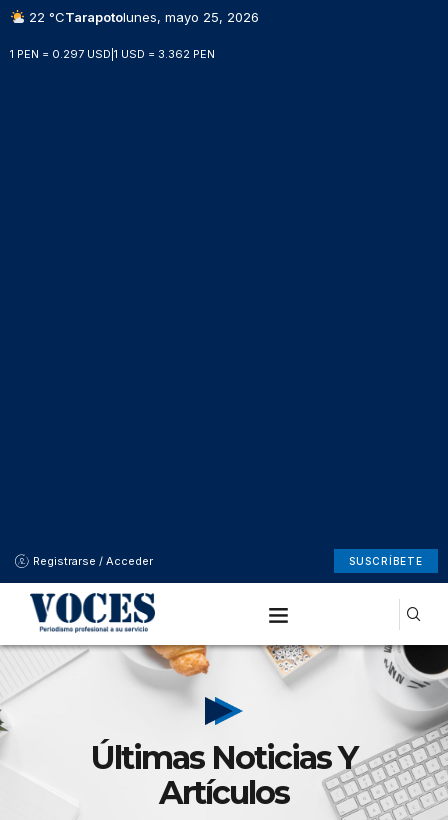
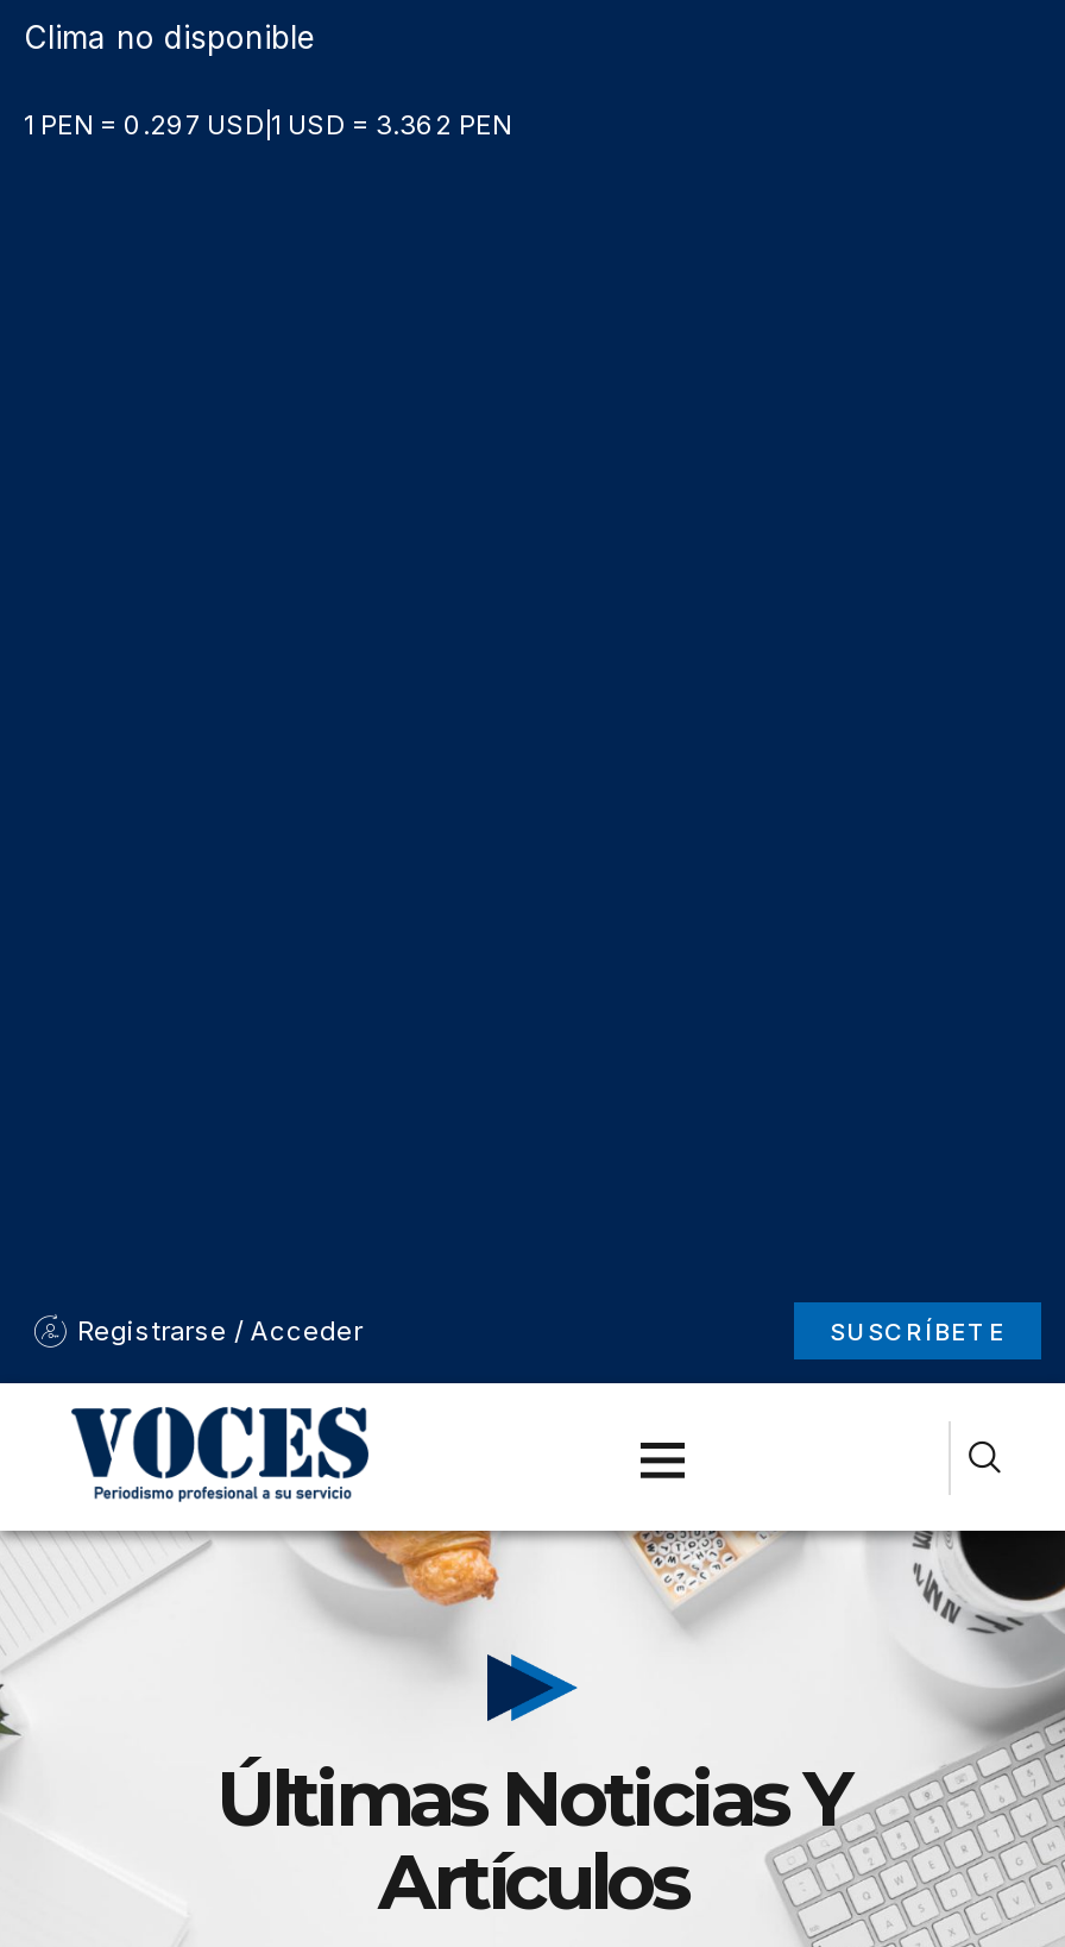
[25,9,259,25] 22 °CTarapotolunes, mayo 25, 2026 -> [24,18,316,56] Clima no disponible

